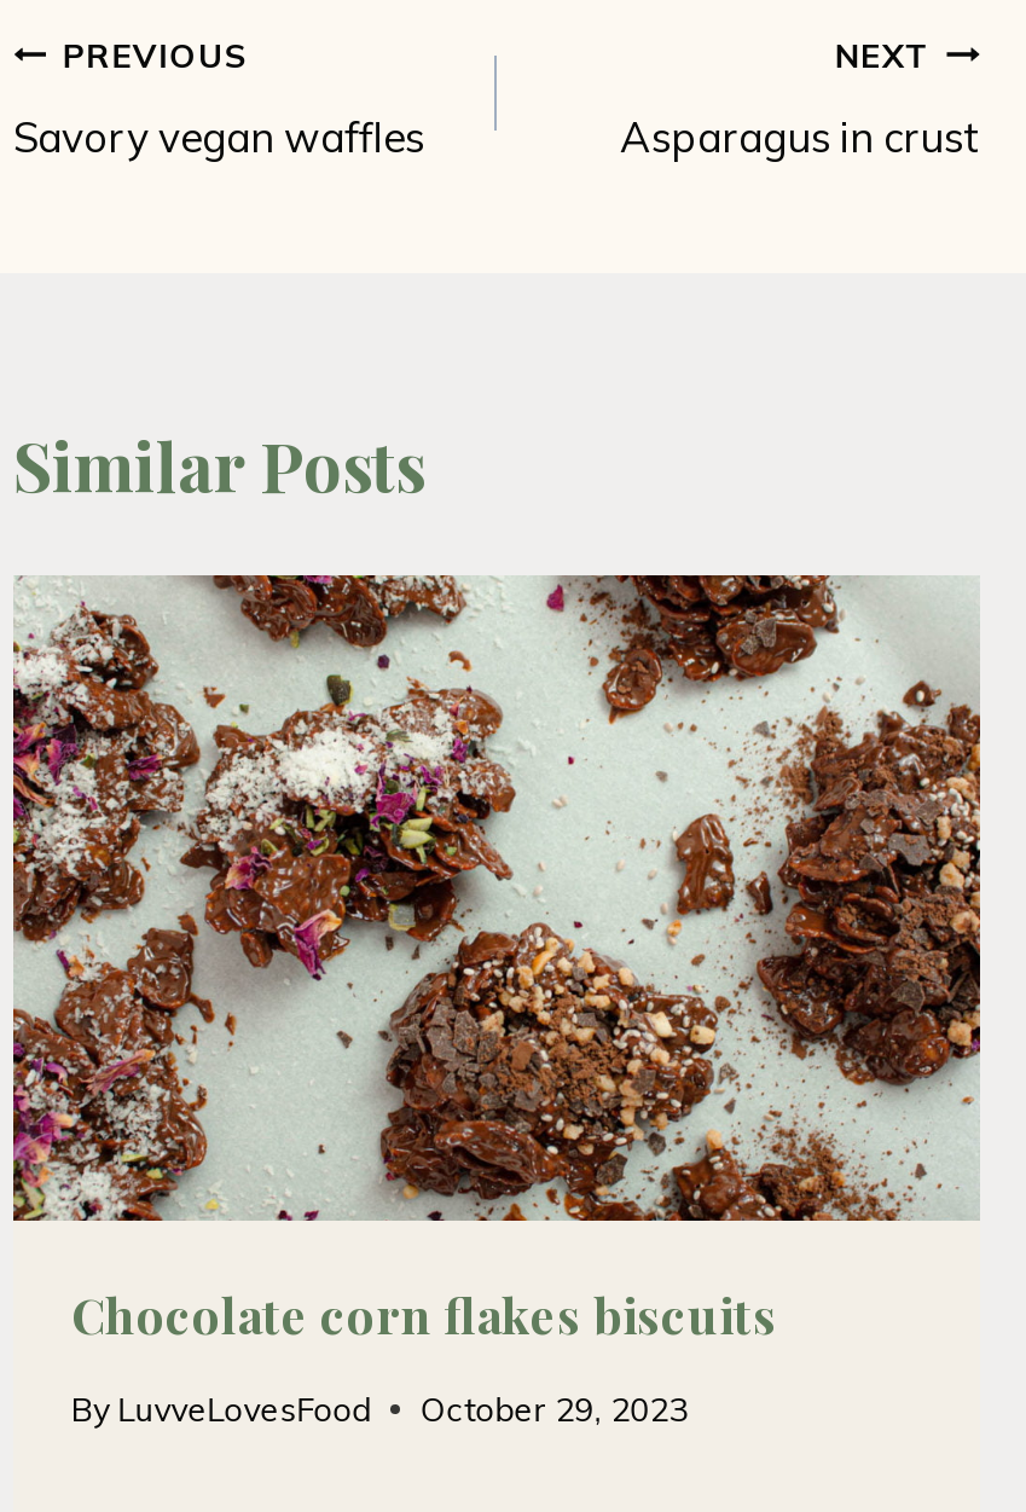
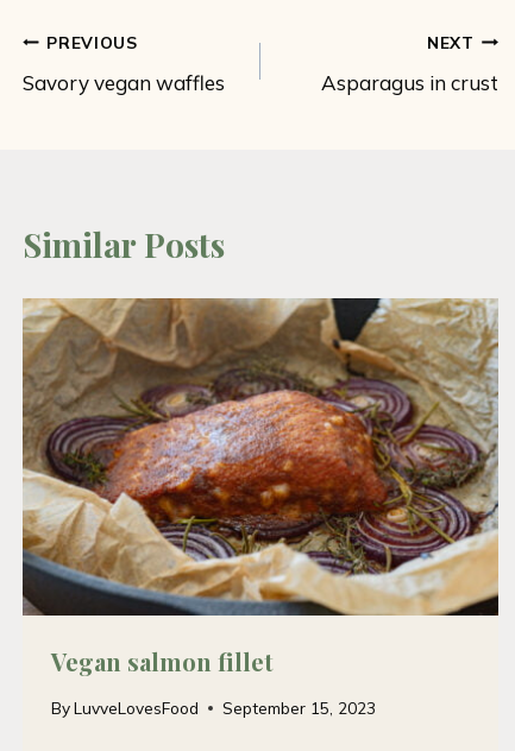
[11,573,982,1346] [image] | Chocolate corn flakes biscuits -> [21,297,500,677] [image] | Vegan salmon fillet
[71,1388,688,1429] By LuvveLovesFood October 29, 2023 -> [51,698,376,718] By LuvveLovesFood September 15, 2023

